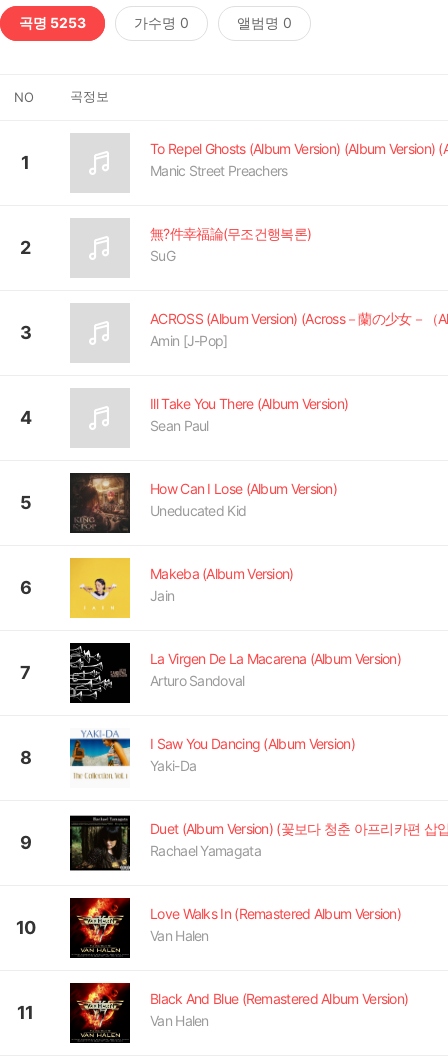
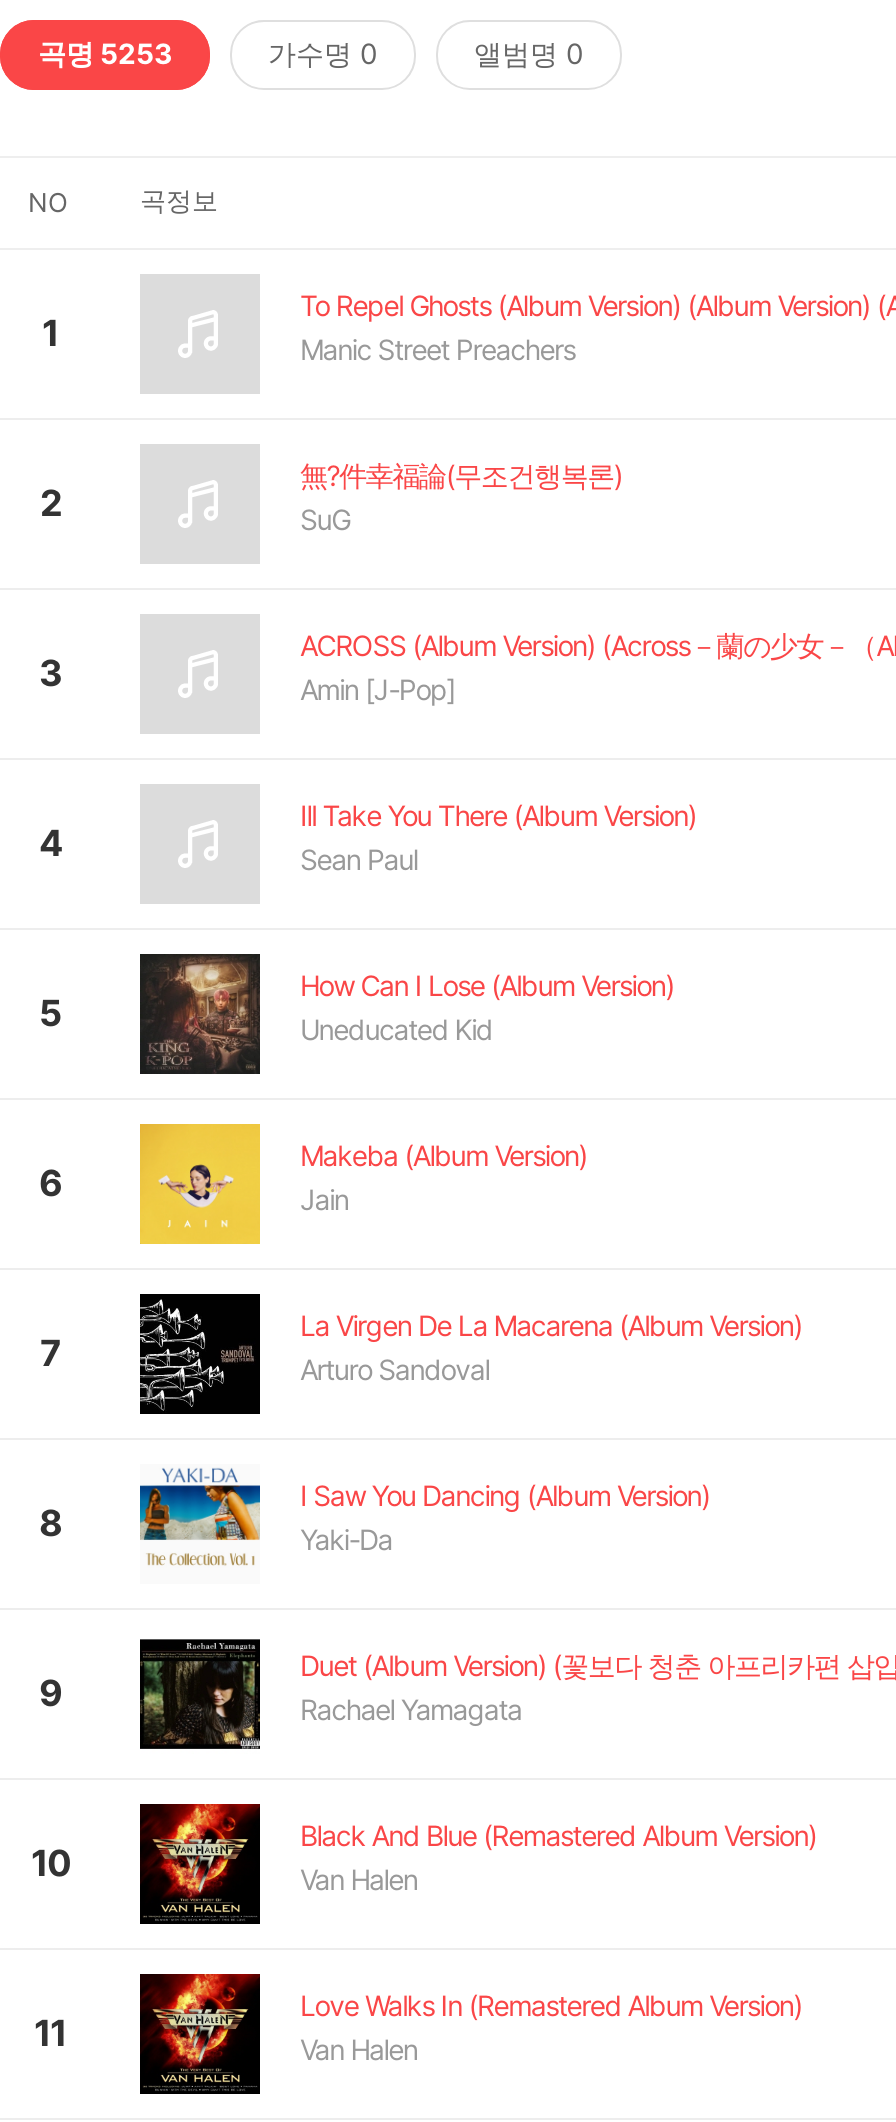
moved [150,905,401,922] -> [300,1988,802,2022]: Love Walks In (Remastered Album Version)
moved [150,990,408,1007] -> [300,1818,817,1852]: Black And Blue (Remastered Album Version)

